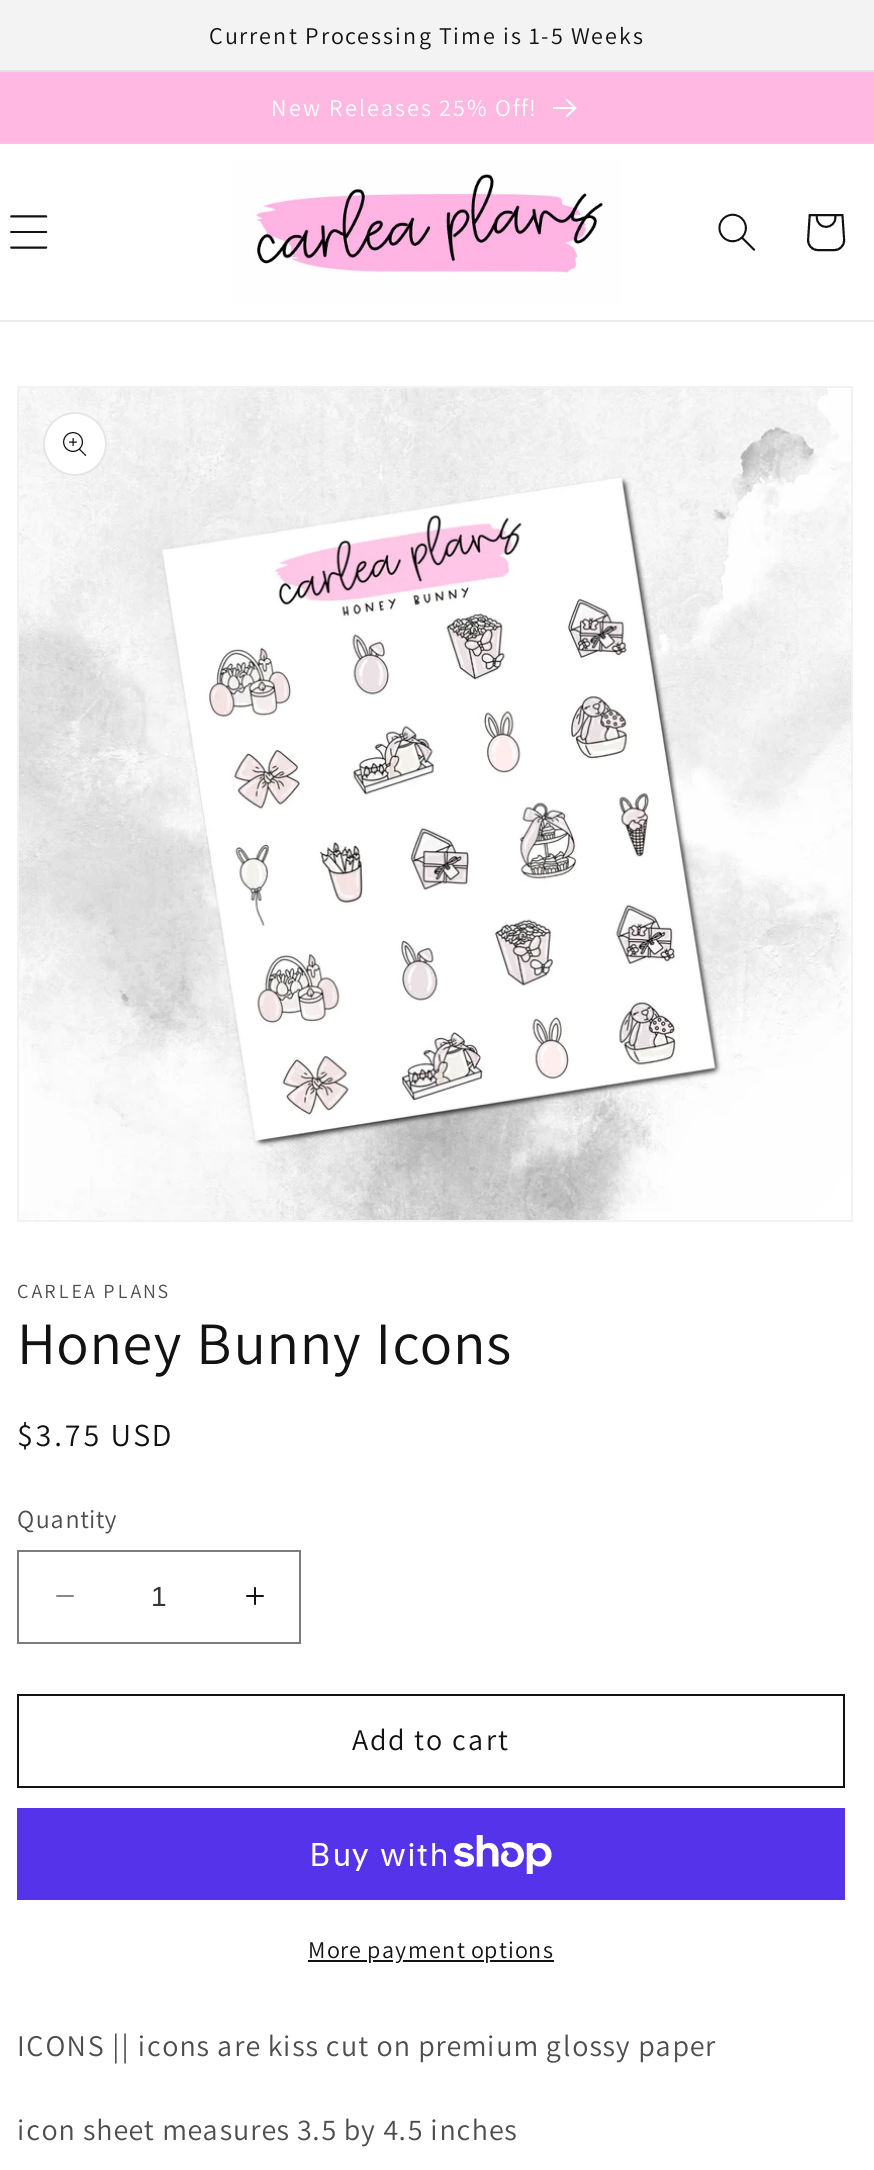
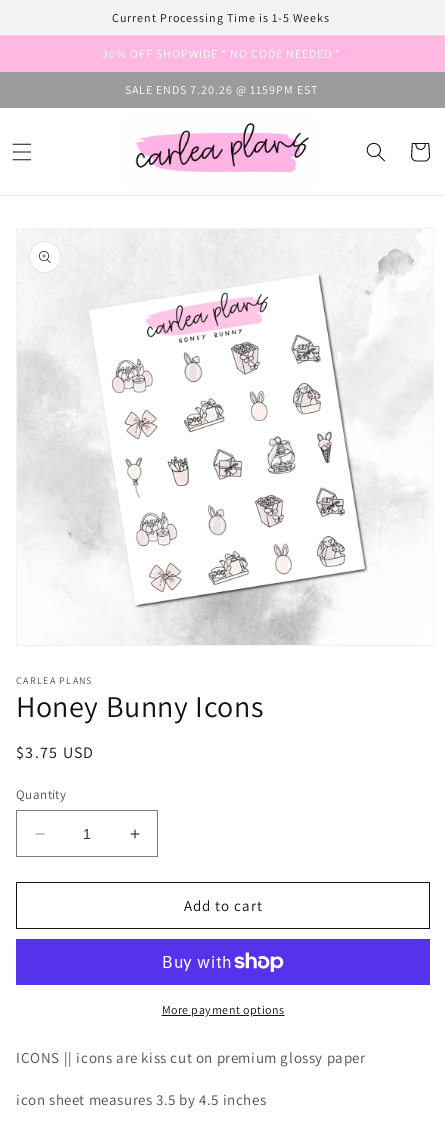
[271,92,537,122] New Releases 25% Off! -> [101,46,340,97] 30% OFF SHOPWIDE * NO CODE NEEDED * | SALE ENDS 7.20.26 @ 1159PM EST

